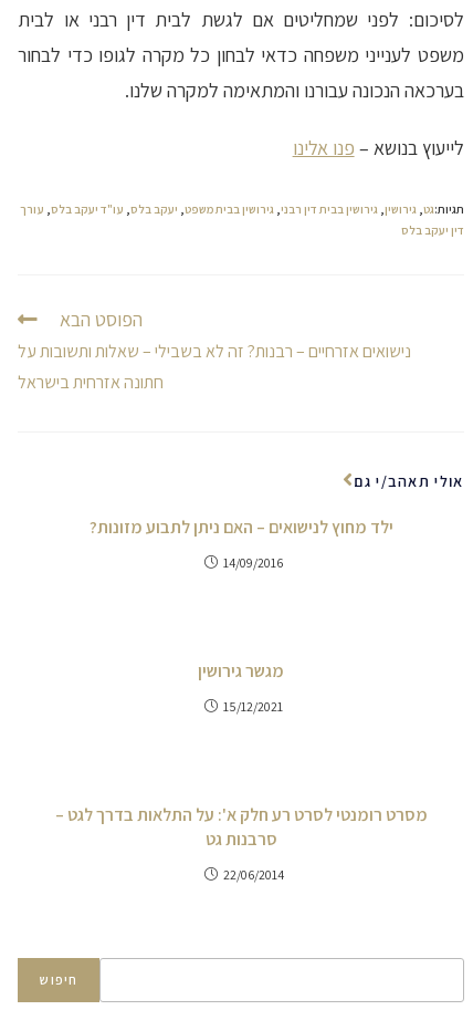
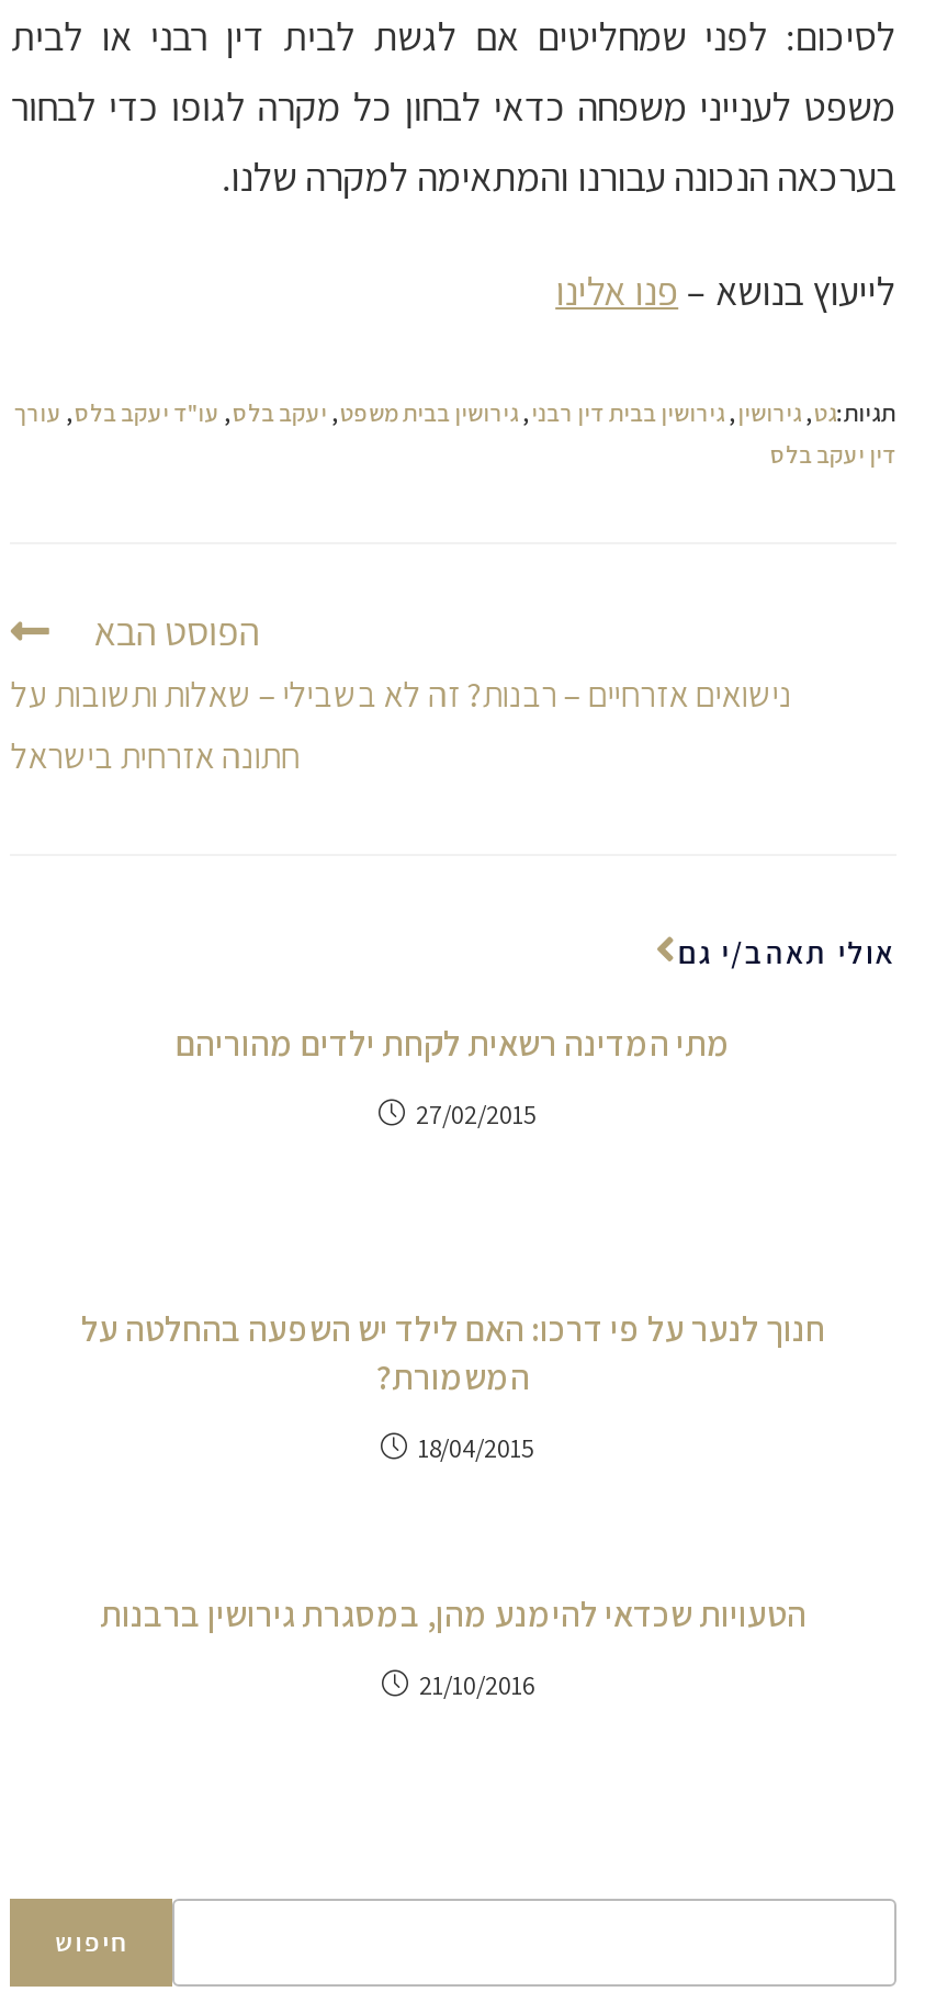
[89,516,393,539] ילד מחוץ לנישואים – האם ניתן לתבוע מזונות? -> [176,1021,731,1067] מתי המדינה רשאית לקחת ילדים מהוריהם
[223,554,283,571] 14/09/2016 -> [416,1098,539,1130] 27/02/2015
[198,659,284,683] מגשר גירושין -> [81,1306,825,1400] חנוך לנער על פי דרכו: האם לילד יש השפעה בהחלטה על | המשמורת?
[223,698,283,715] 15/12/2021 -> [418,1431,537,1464] 18/04/2015
[55,803,427,851] מסרט רומנטי לסרט רע חלק א': על התלאות בדרך לגט – | סרבנות גט -> [100,1591,806,1638] הטעויות שכדאי להימנע מהן, במסגרת גירושין ברבנות
[223,866,283,883] 22/06/2014 -> [419,1668,535,1701] 21/10/2016

